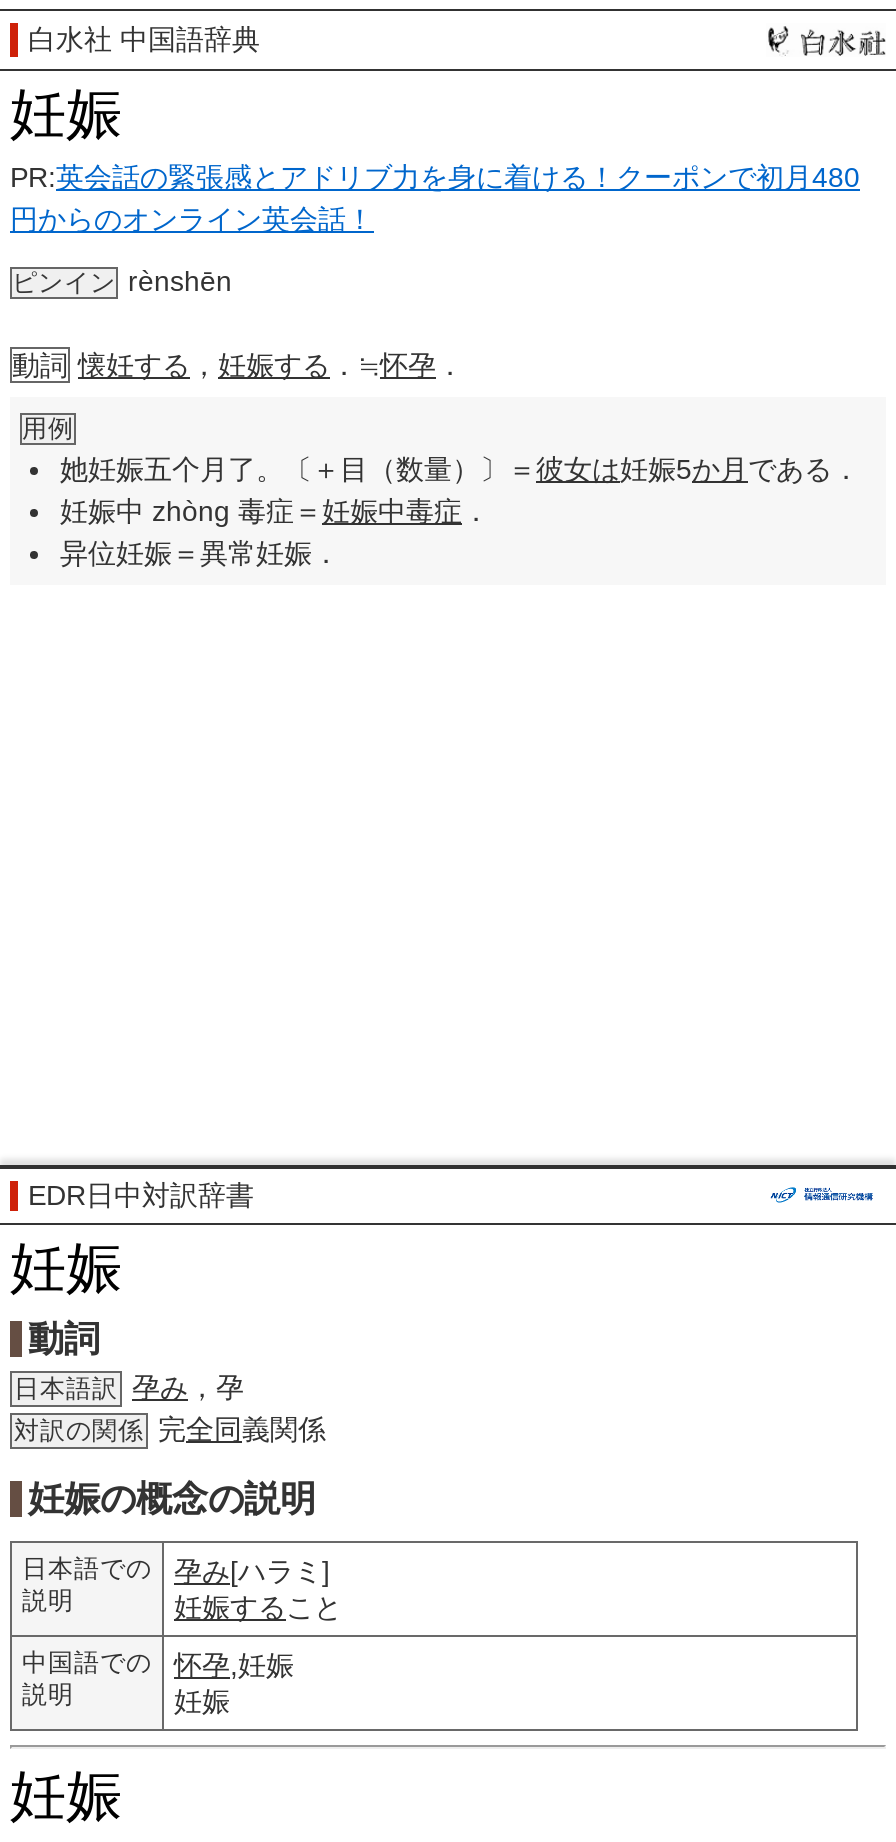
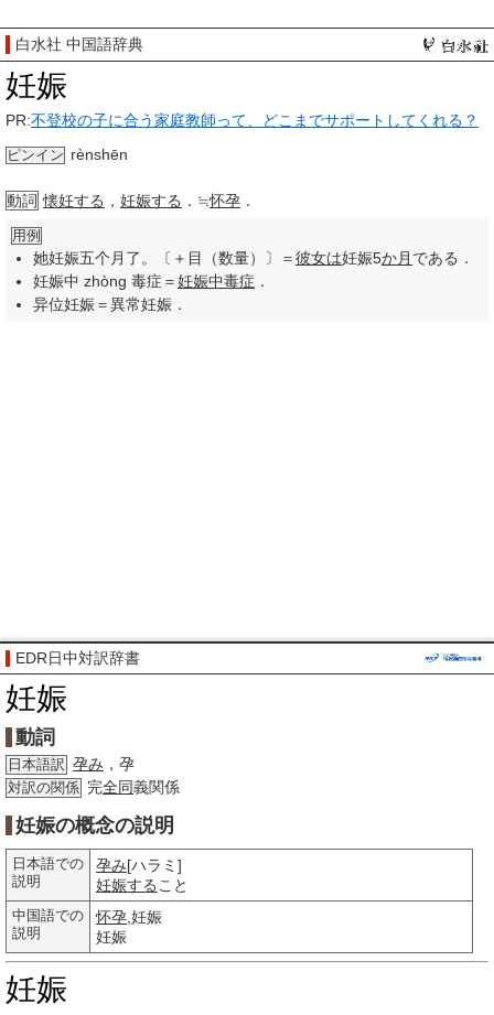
[10,161,860,235] PR:英会話の緊張感とアドリブ力を身に着ける！クーポンで初月480 | 円からのオンライン英会話！ -> [6,111,479,129] PR:不登校の子に合う家庭教師って、どこまでサポートしてくれる？

